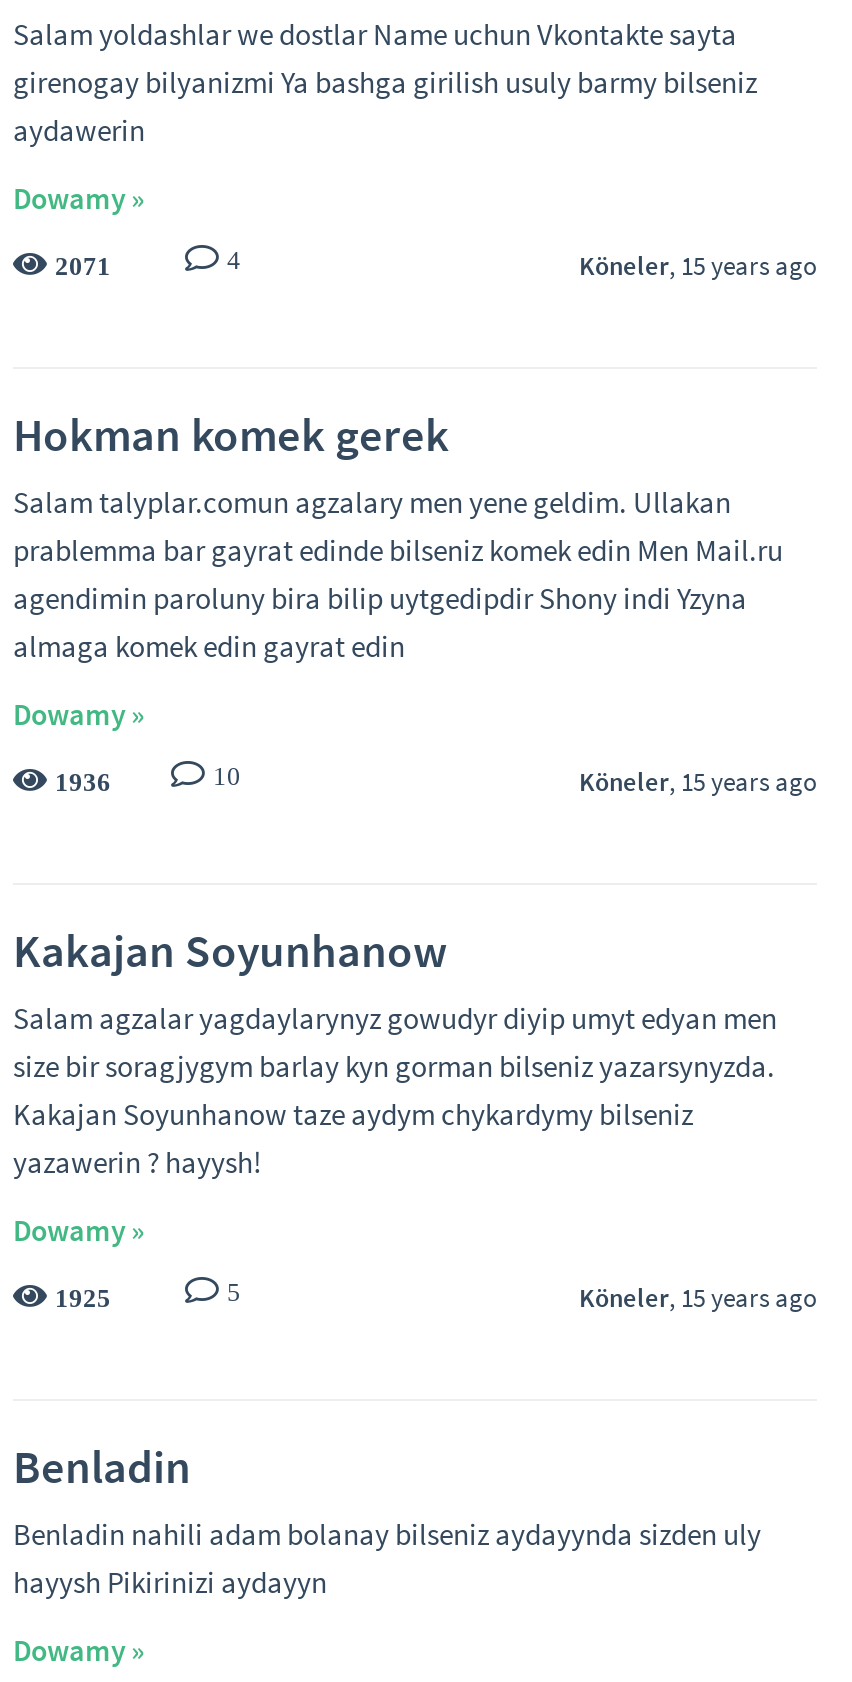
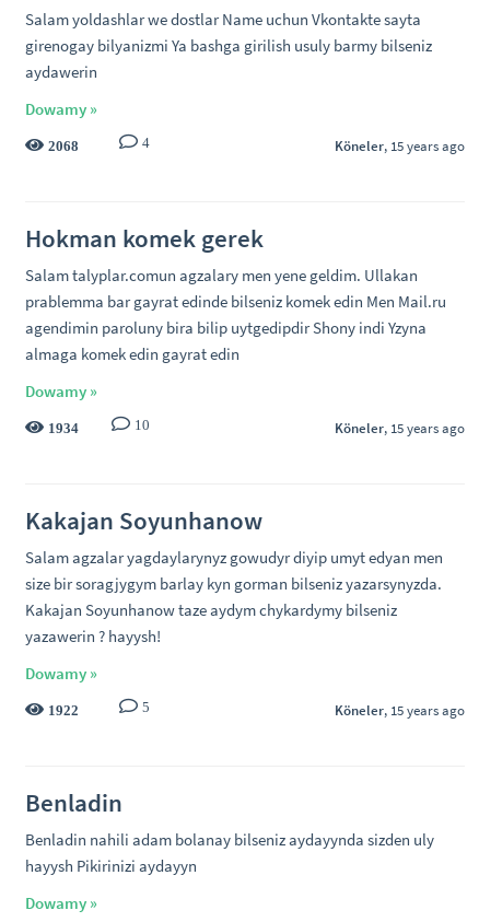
[55,253,111,279] 2071 -> [48,139,79,153] 2068
[55,769,111,795] 1936 -> [48,421,79,435] 1934
[55,1285,111,1311] 1925 -> [48,703,79,717] 1922

